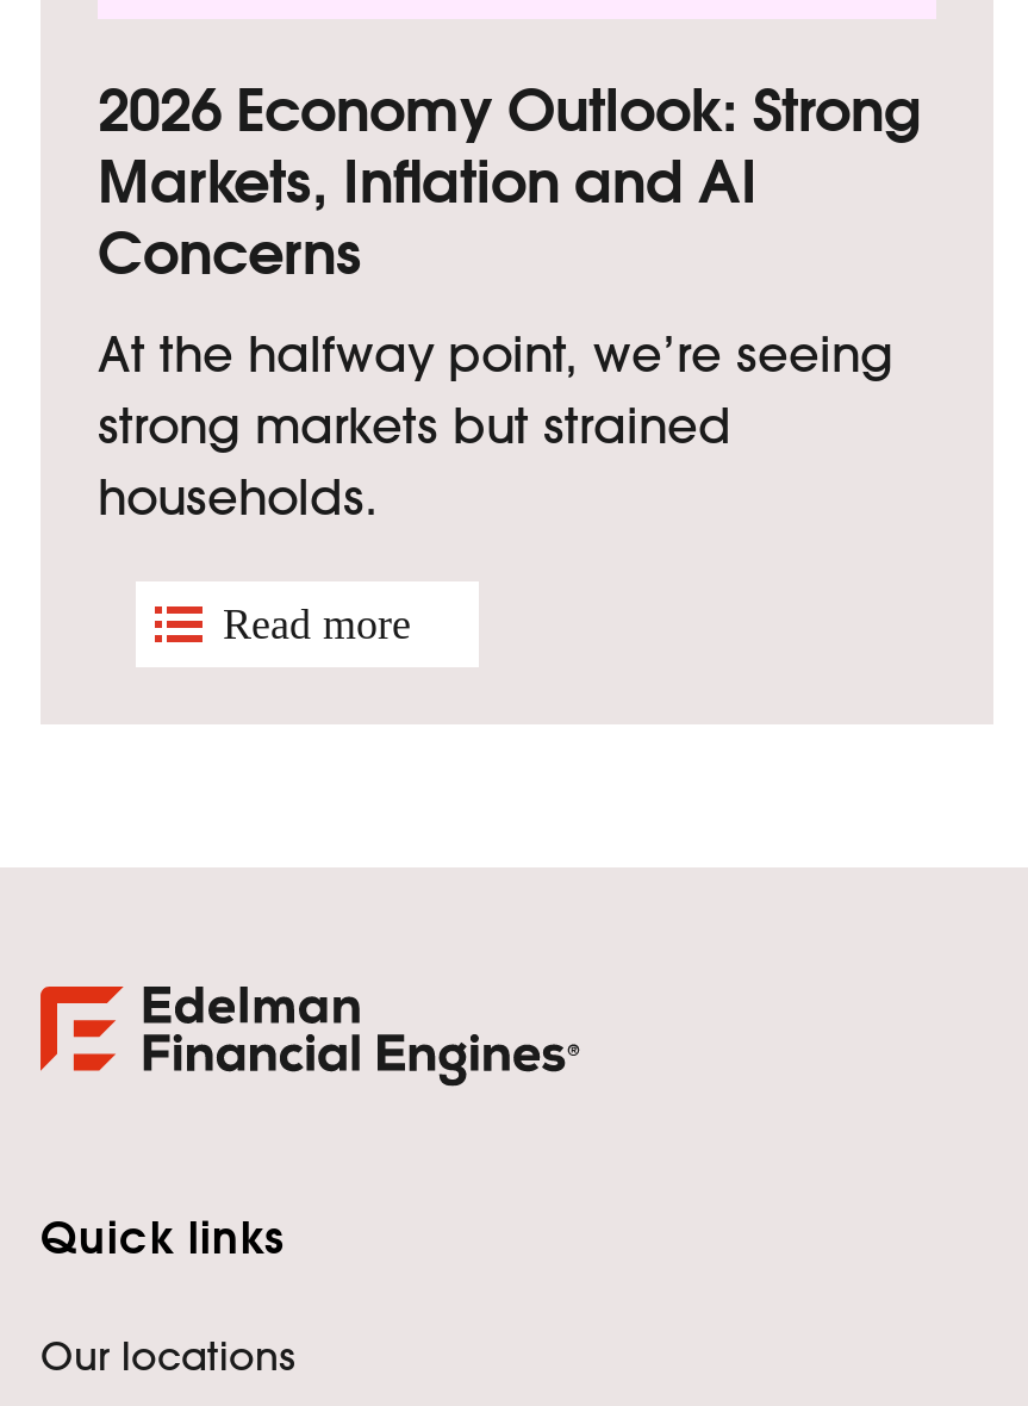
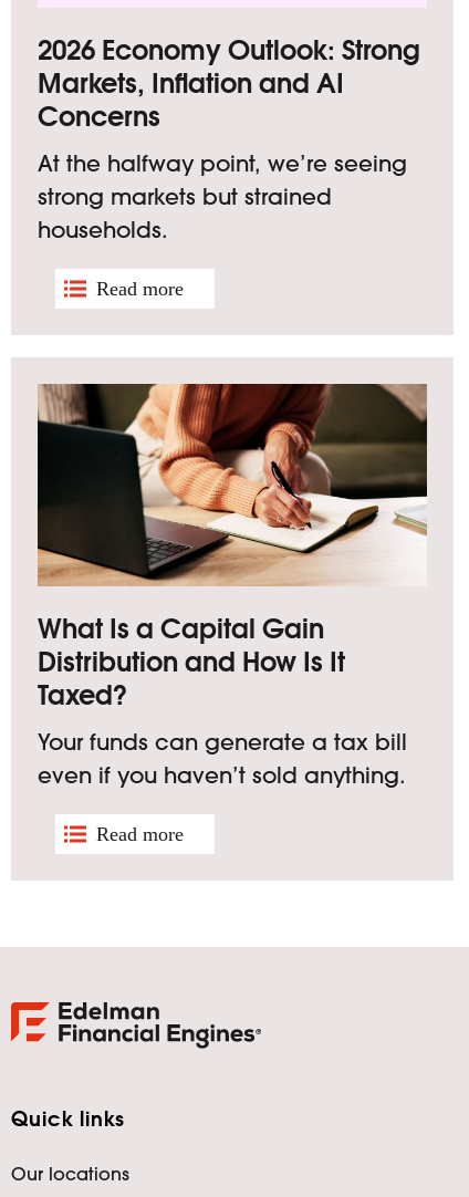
none -> [37,382,428,791] [image] | What Is a Capital Gain | Distribution and How Is It | Taxed? | Your funds can generate a tax bill | even if you haven’t sold anything.

